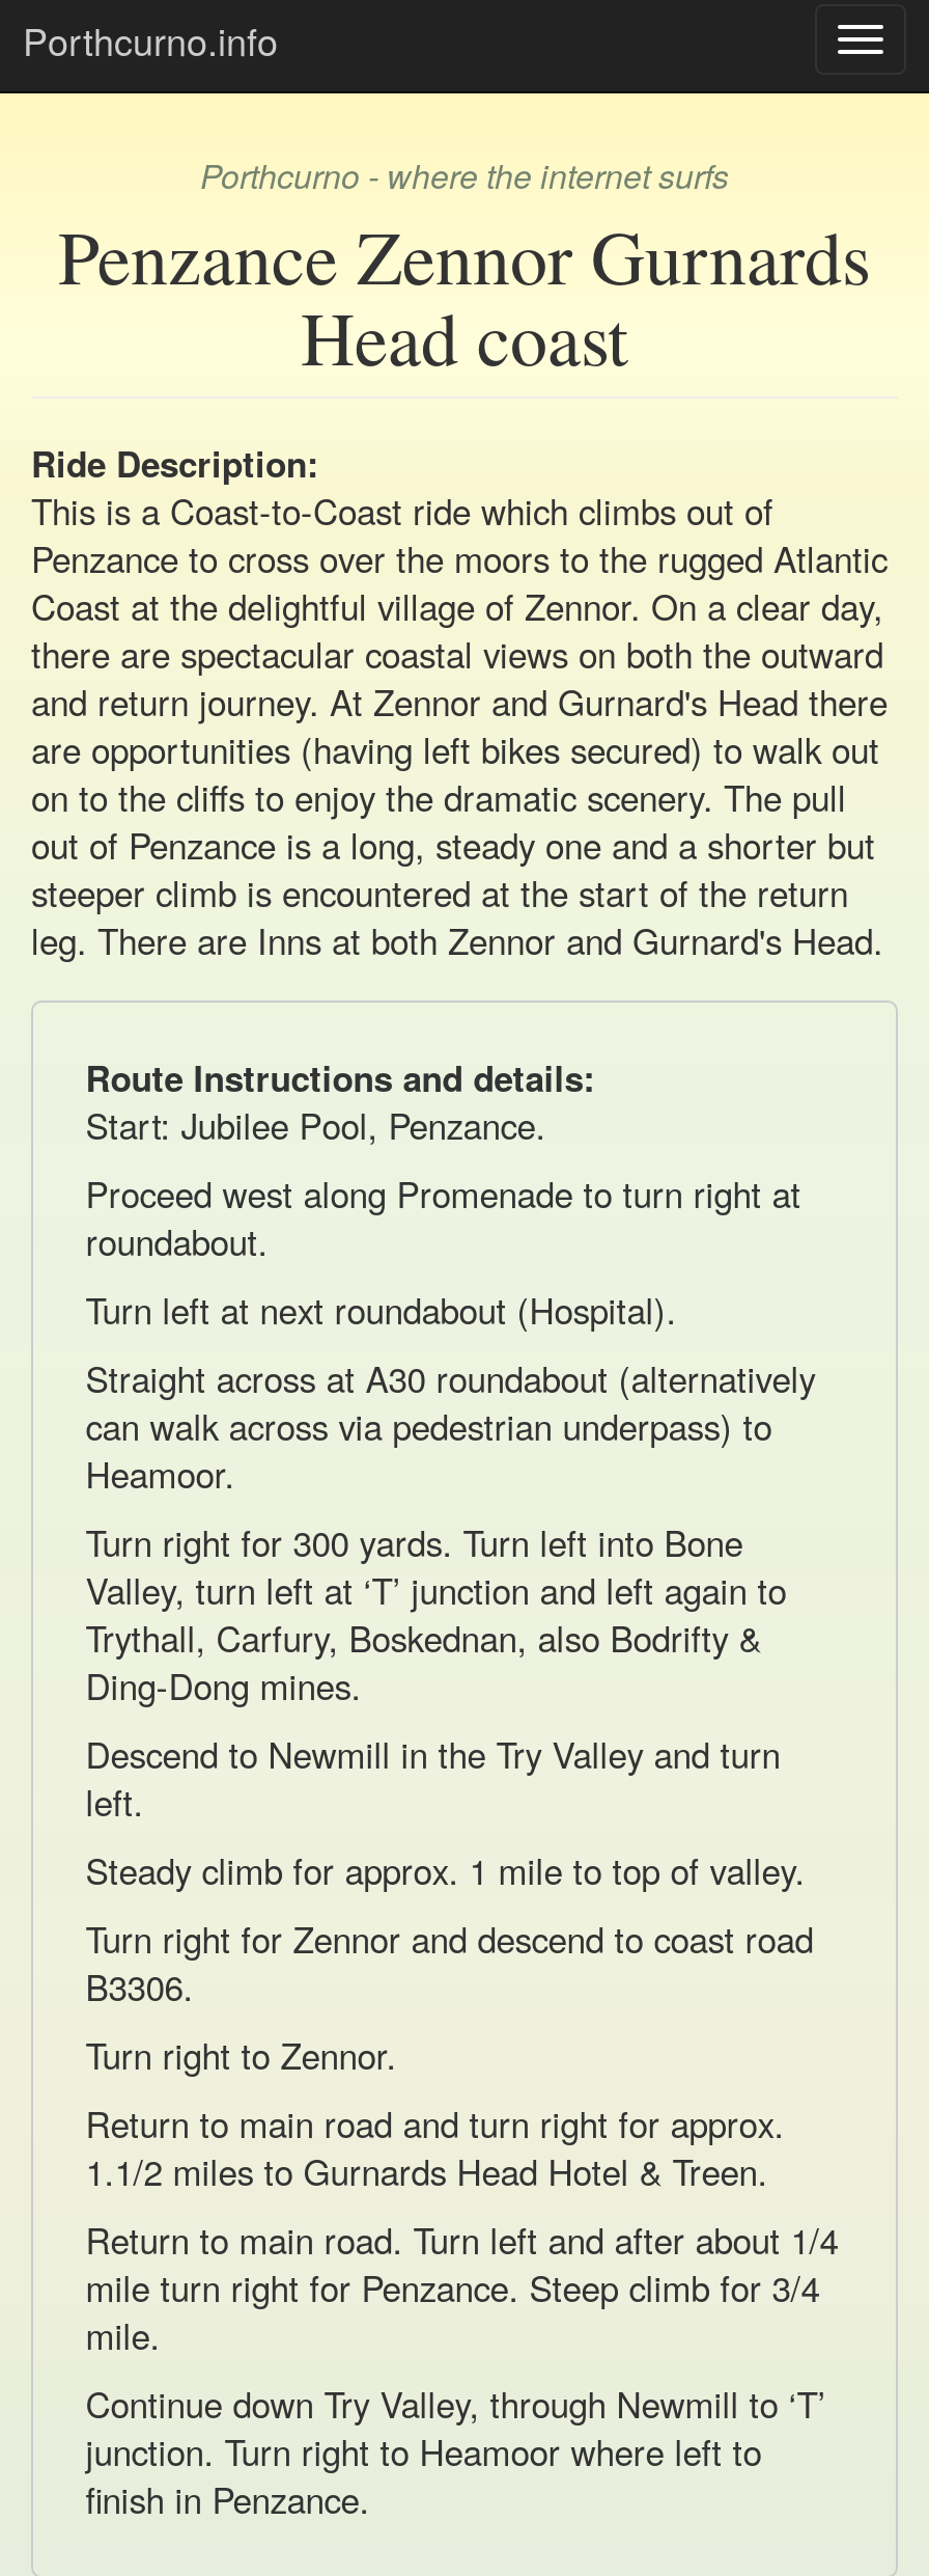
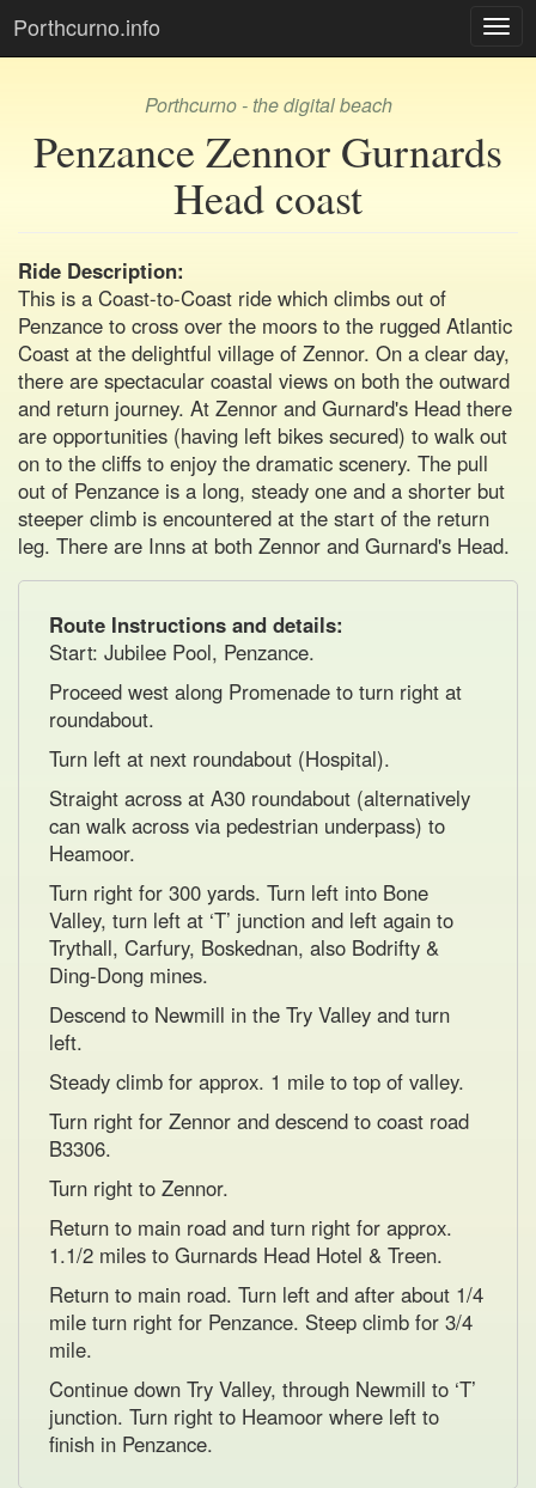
[200,152,729,199] Porthcurno - where the internet surfs -> [144,91,392,118] Porthcurno - the digital beach

